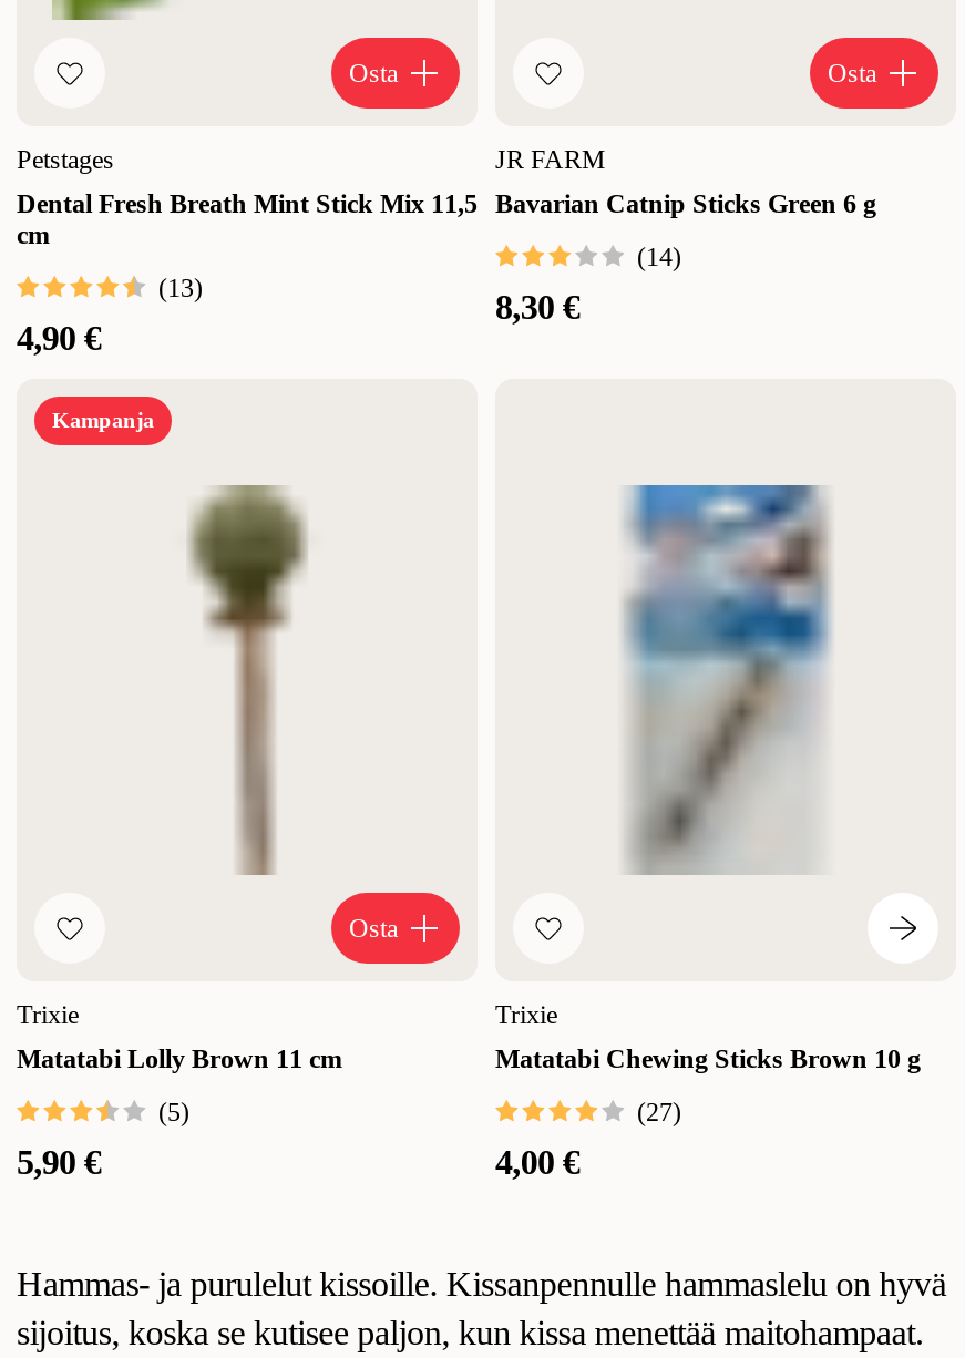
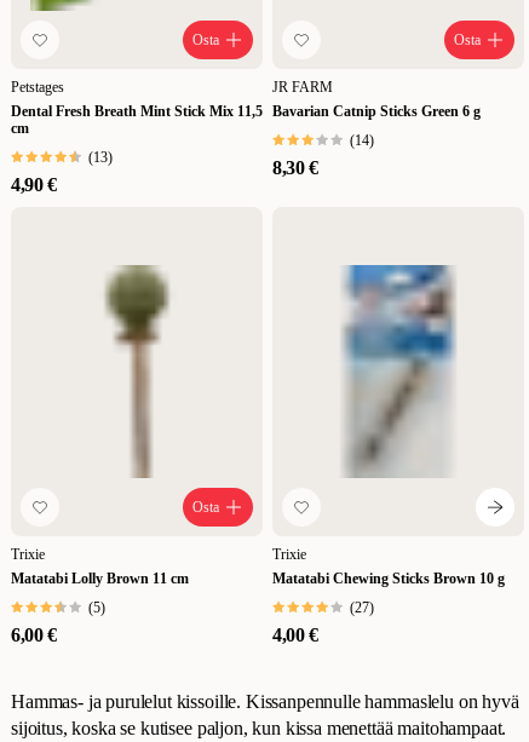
[52,408,154,433] Kampanja -> none
[17,1144,101,1181] 5,90 € -> [11,625,57,646] 6,00 €

